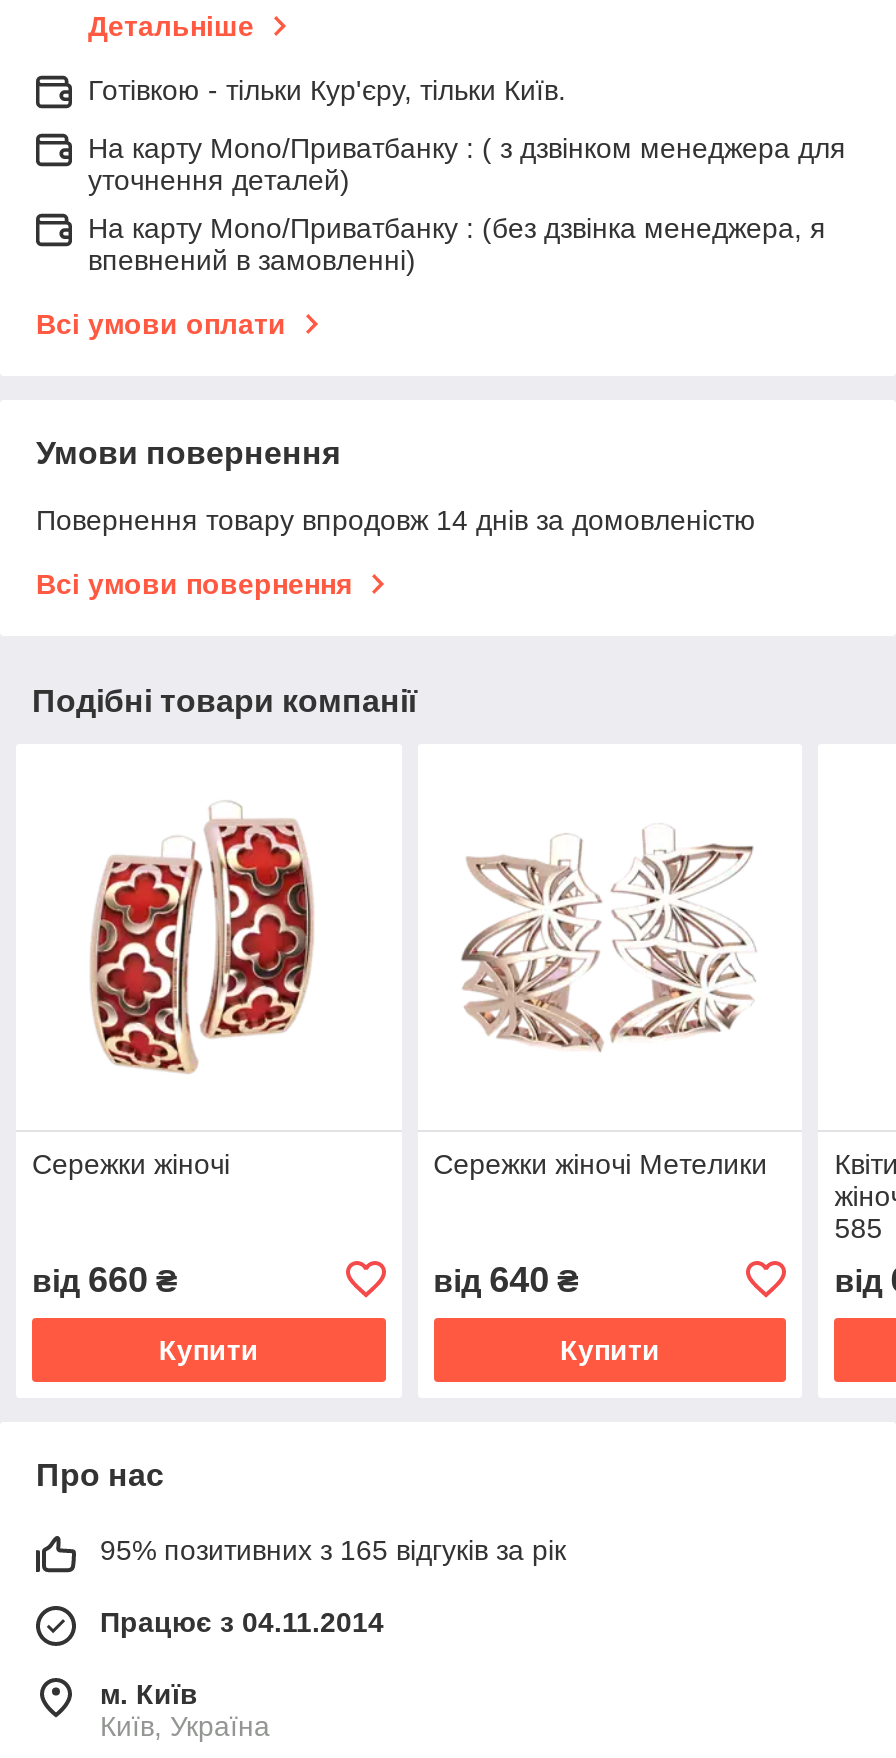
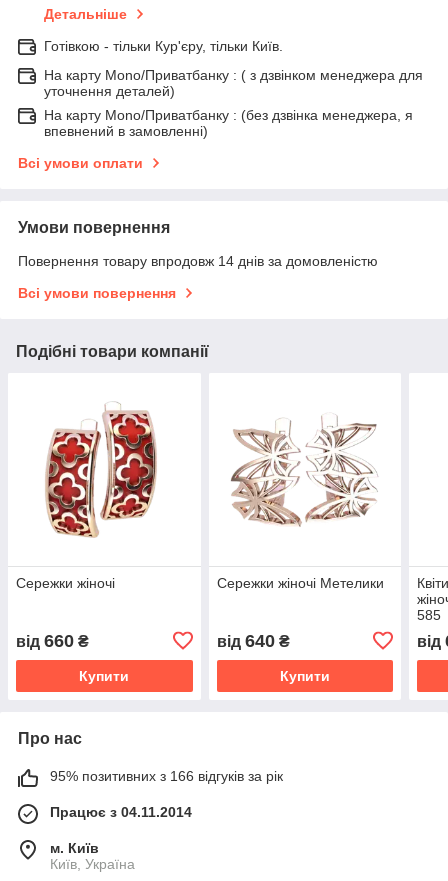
[100,1534,566,1566] 95% позитивних з 165 відгуків за рік -> [50,768,283,784] 95% позитивних з 166 відгуків за рік

